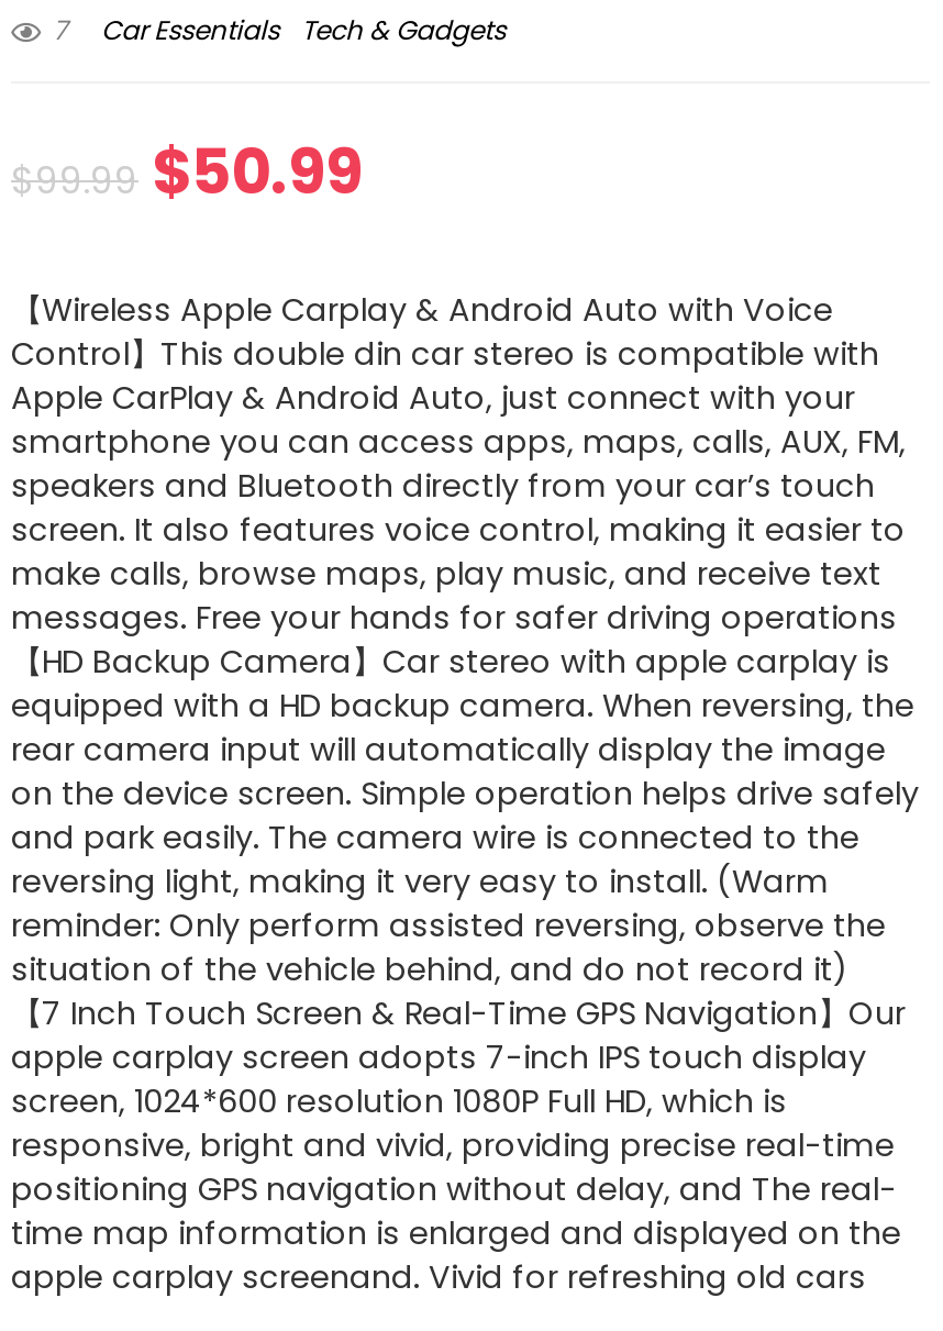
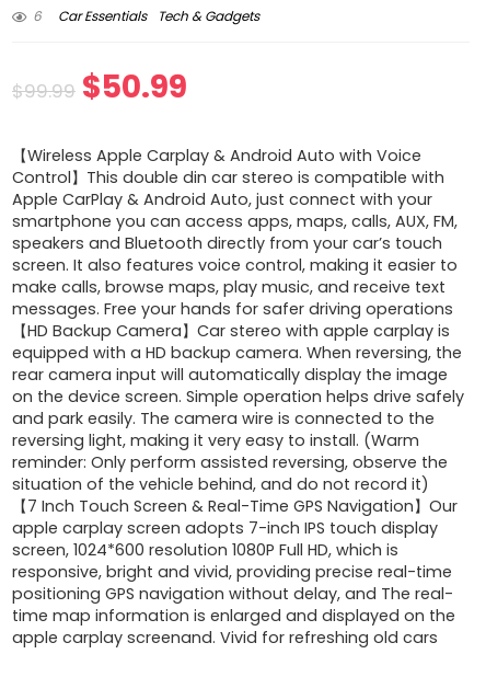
[53,12,506,49] 7 Car Essentials Tech & Gadgets -> [33,7,259,26] 6 Car Essentials Tech & Gadgets

